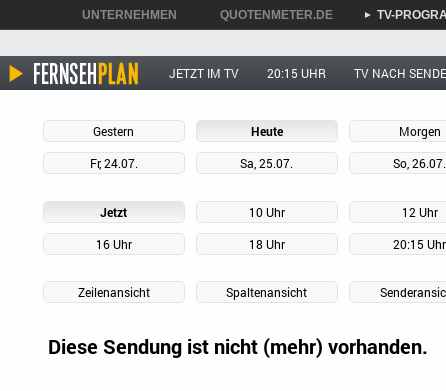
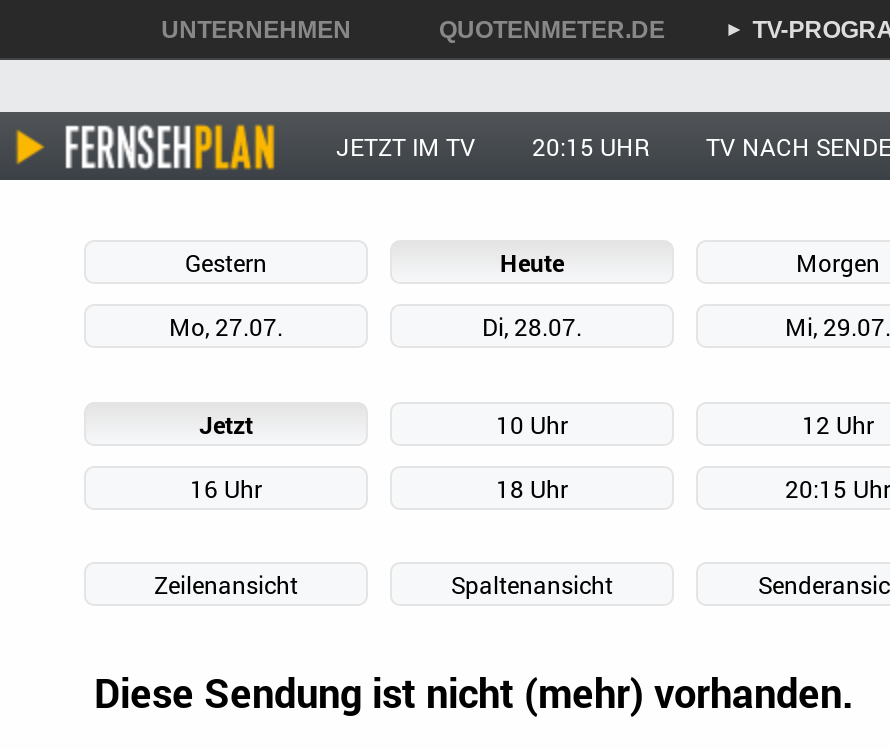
[90,155,446,171] Fr, 24.07. | Sa, 25.07. | So, 26.07. -> [169,310,890,342] Mo, 27.07. | Di, 28.07. | Mi, 29.07.

